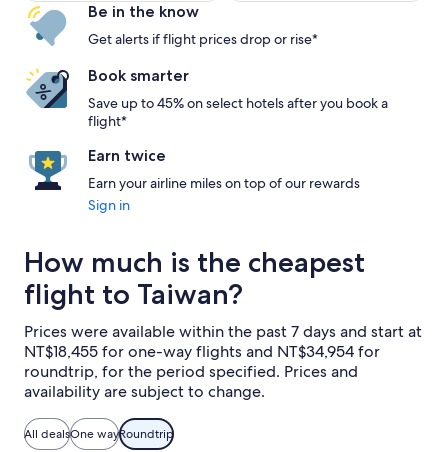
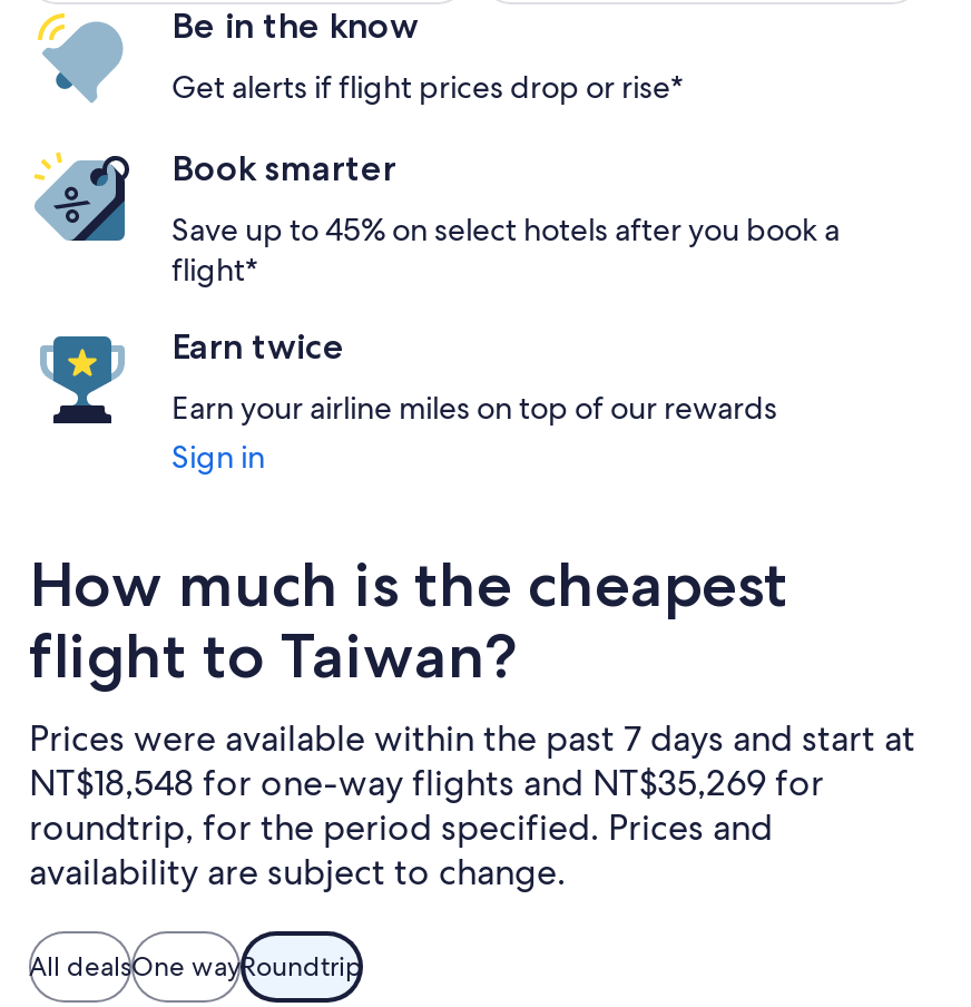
[24,341,380,362] NT$18,455 for one-way flights and NT$34,954 for -> [29,760,824,806] NT$18,548 for one-way flights and NT$35,269 for

